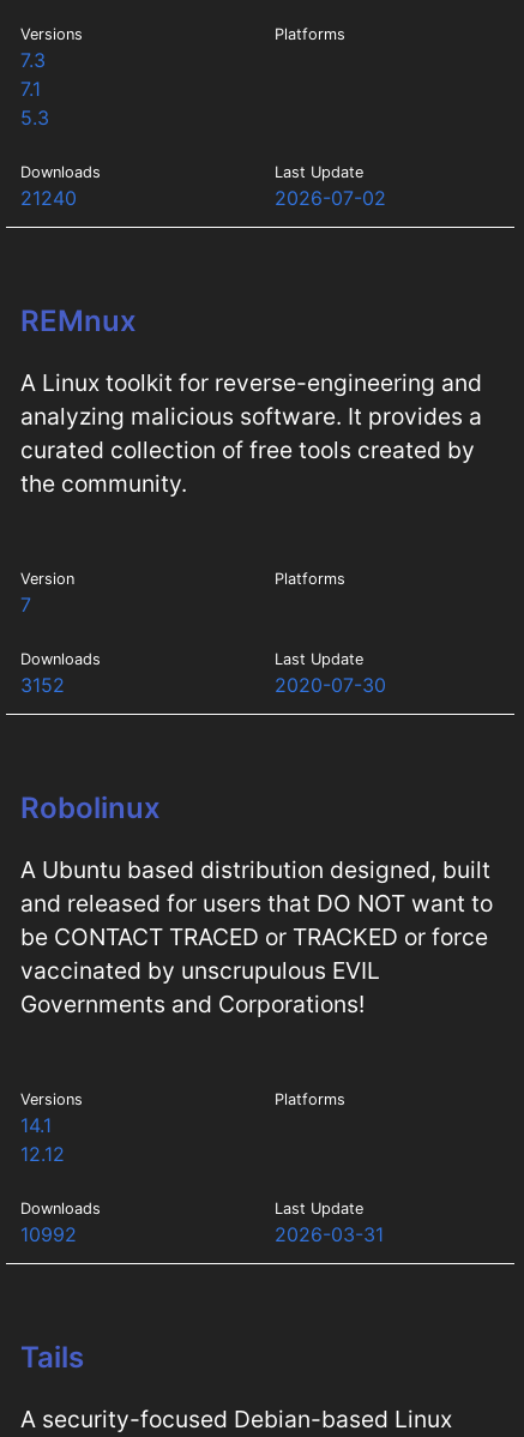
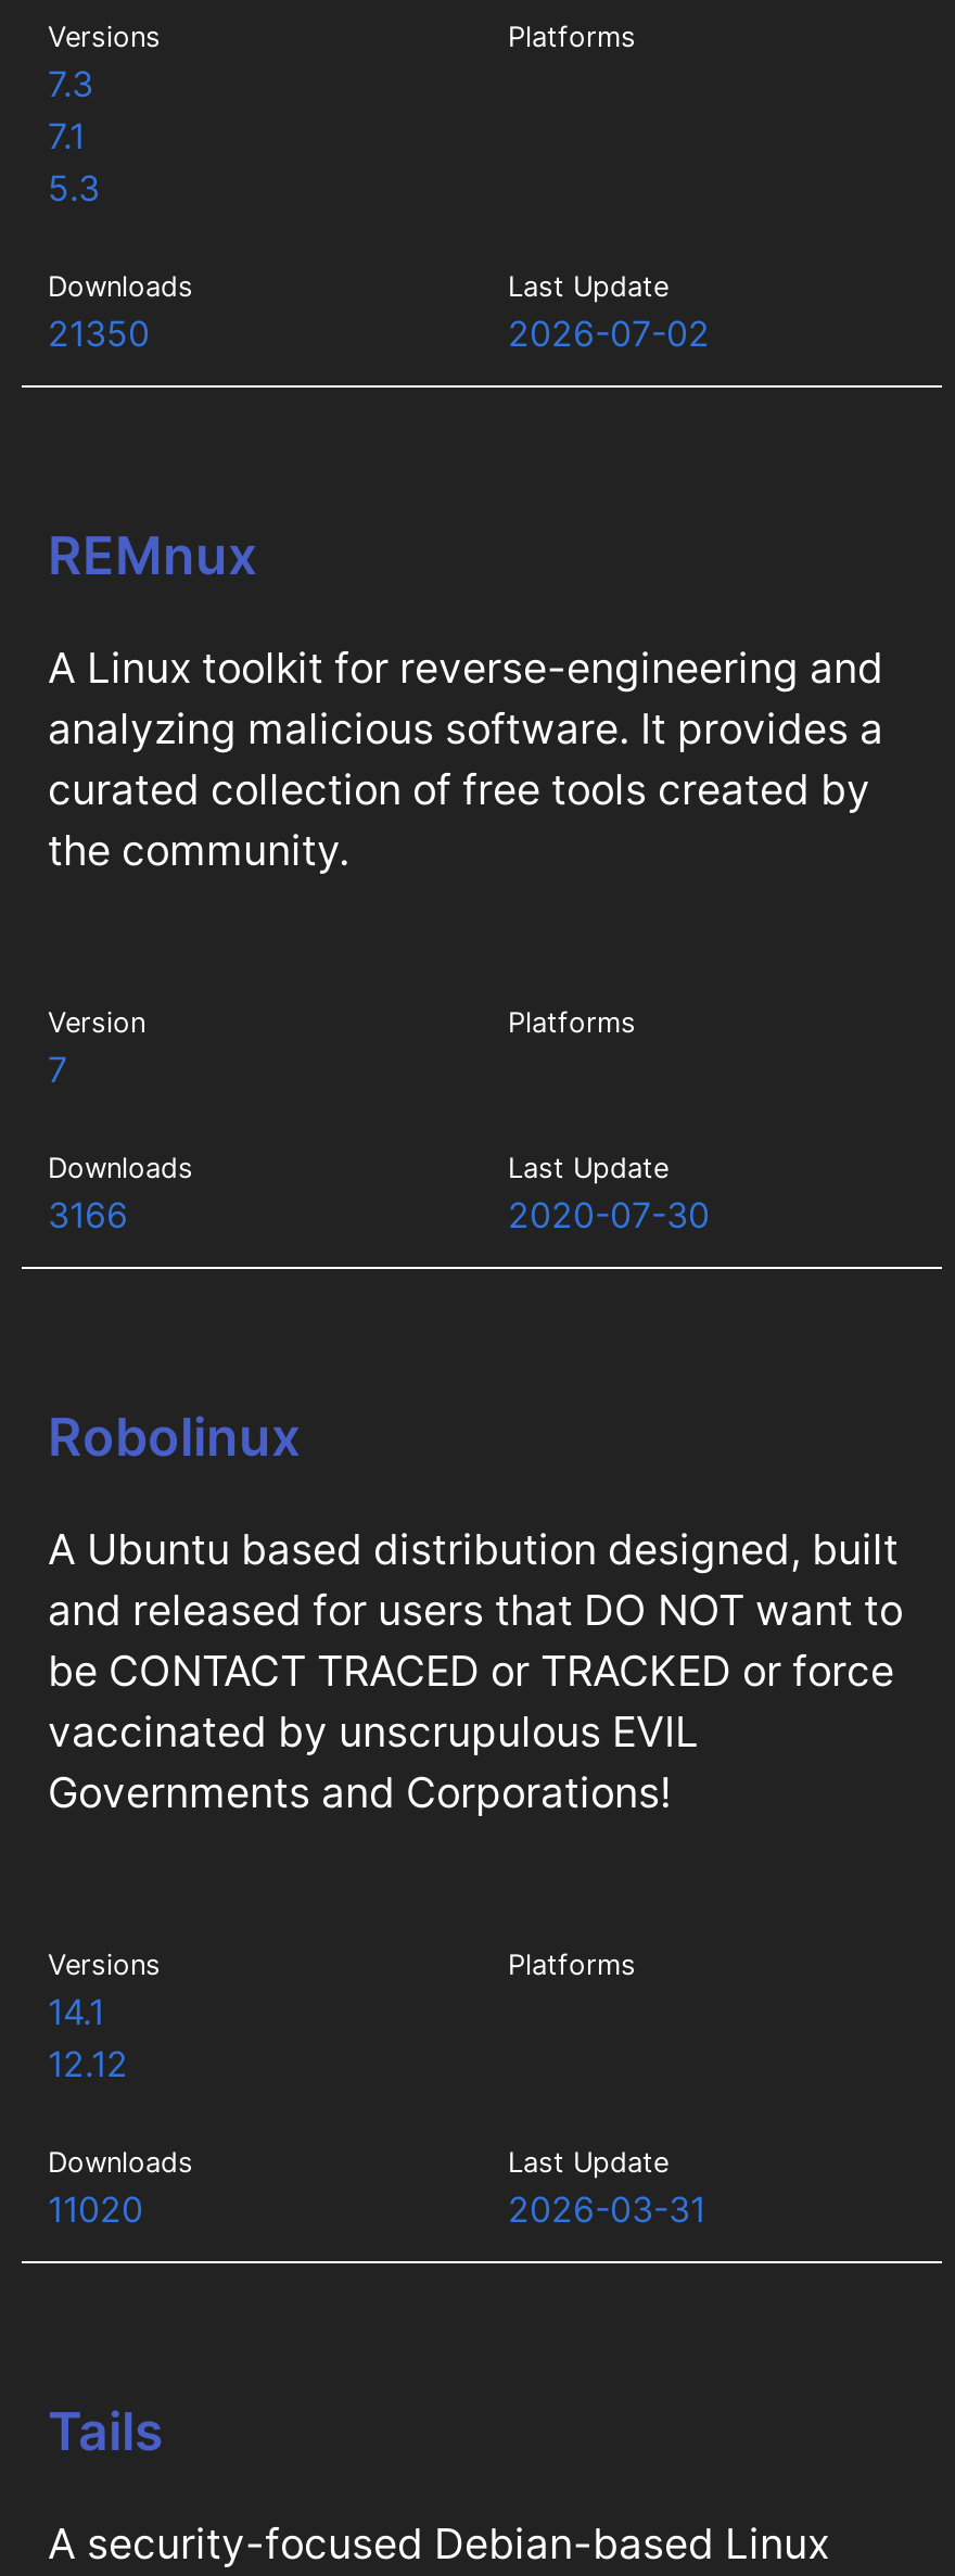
[20,186,77,210] 21240 -> [48,312,150,355] 21350
[20,673,65,697] 3152 -> [48,1193,128,1236] 3166
[20,1222,77,1246] 10992 -> [48,2187,143,2231] 11020

